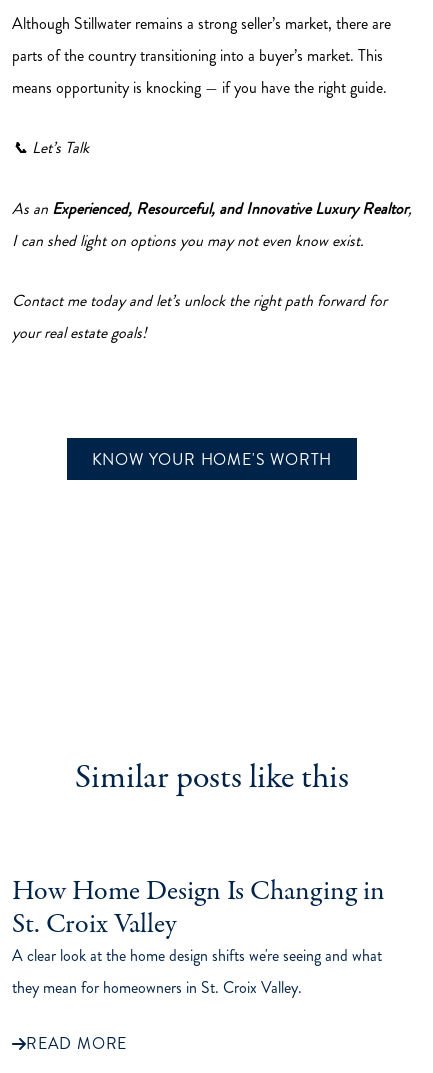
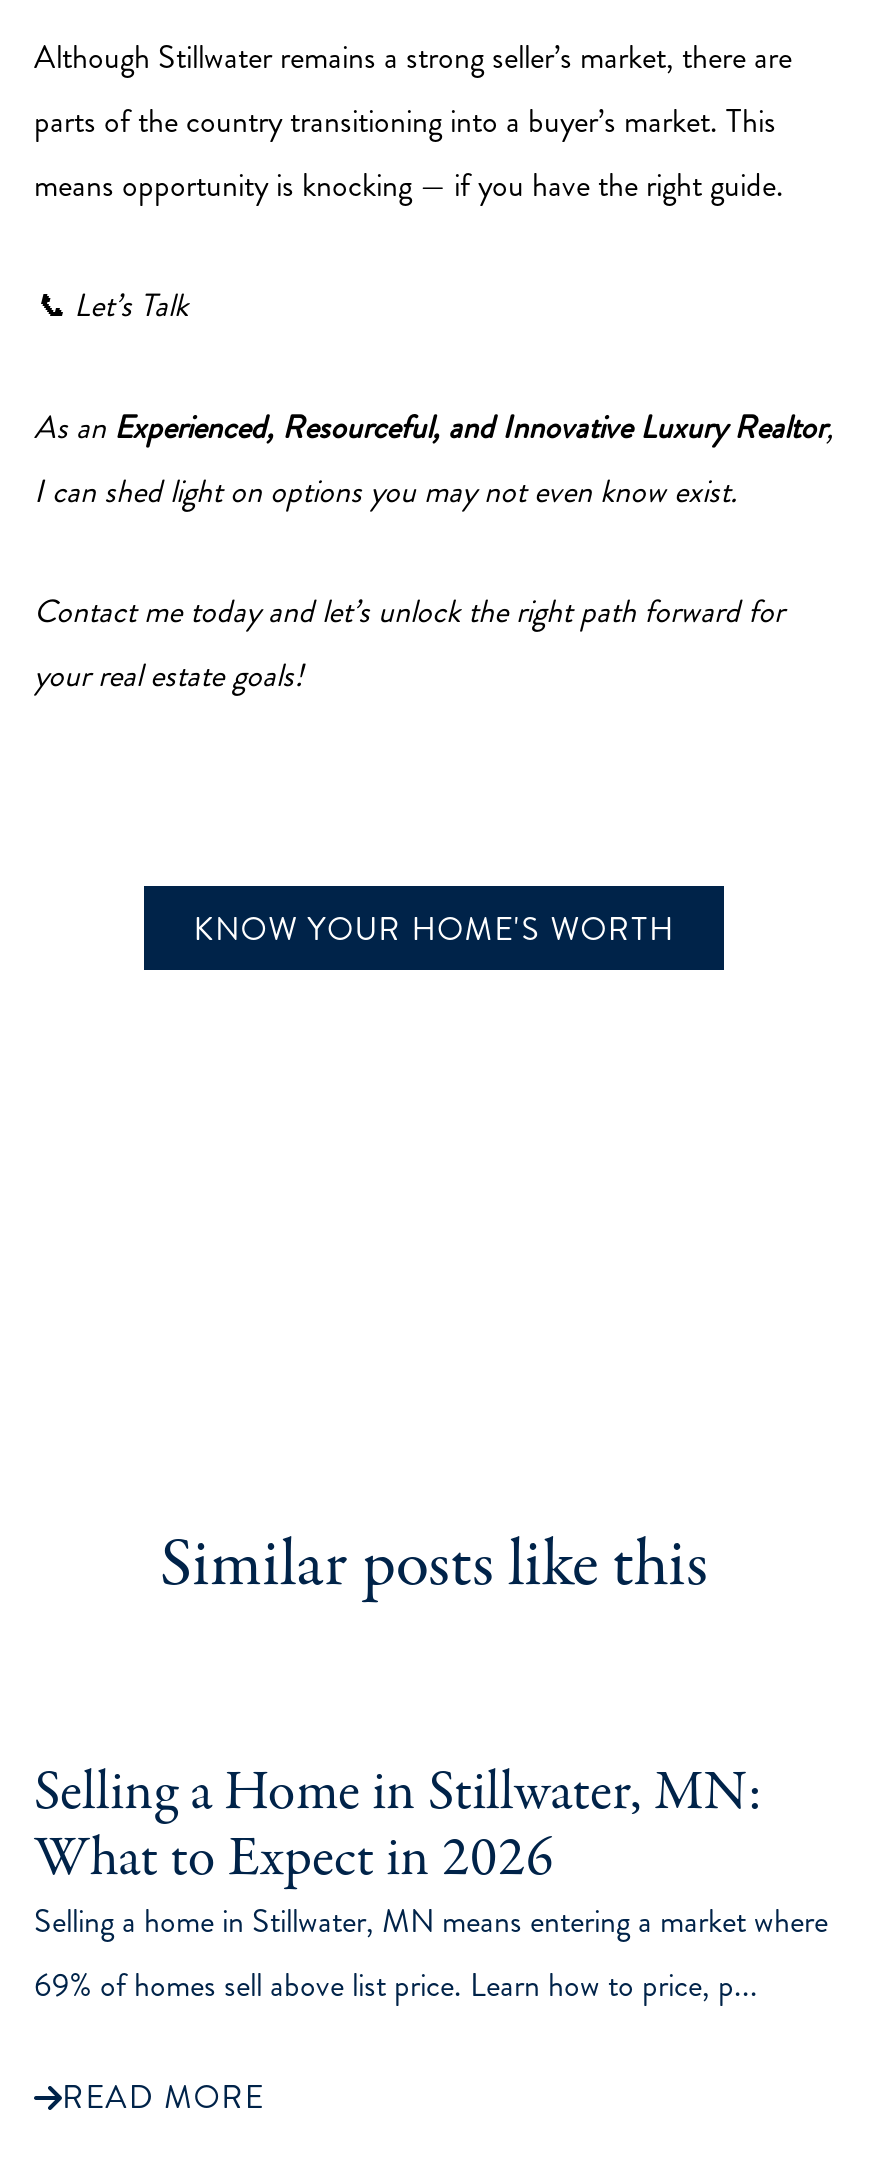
[12,873,385,999] How Home Design Is Changing in | St. Croix Valley | A clear look at the home design shifts we're seeing and what | they mean for homeowners in St. Croix Valley. -> [34,1756,828,2008] Selling a Home in Stillwater, MN: | What to Expect in 2026 | Selling a home in Stillwater, MN means entering a market where | 69% of homes sell above list price. Learn how to price, p...

